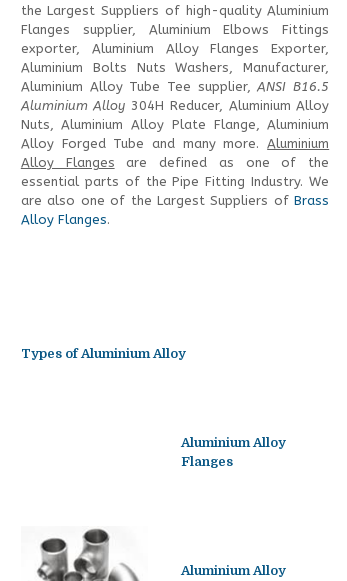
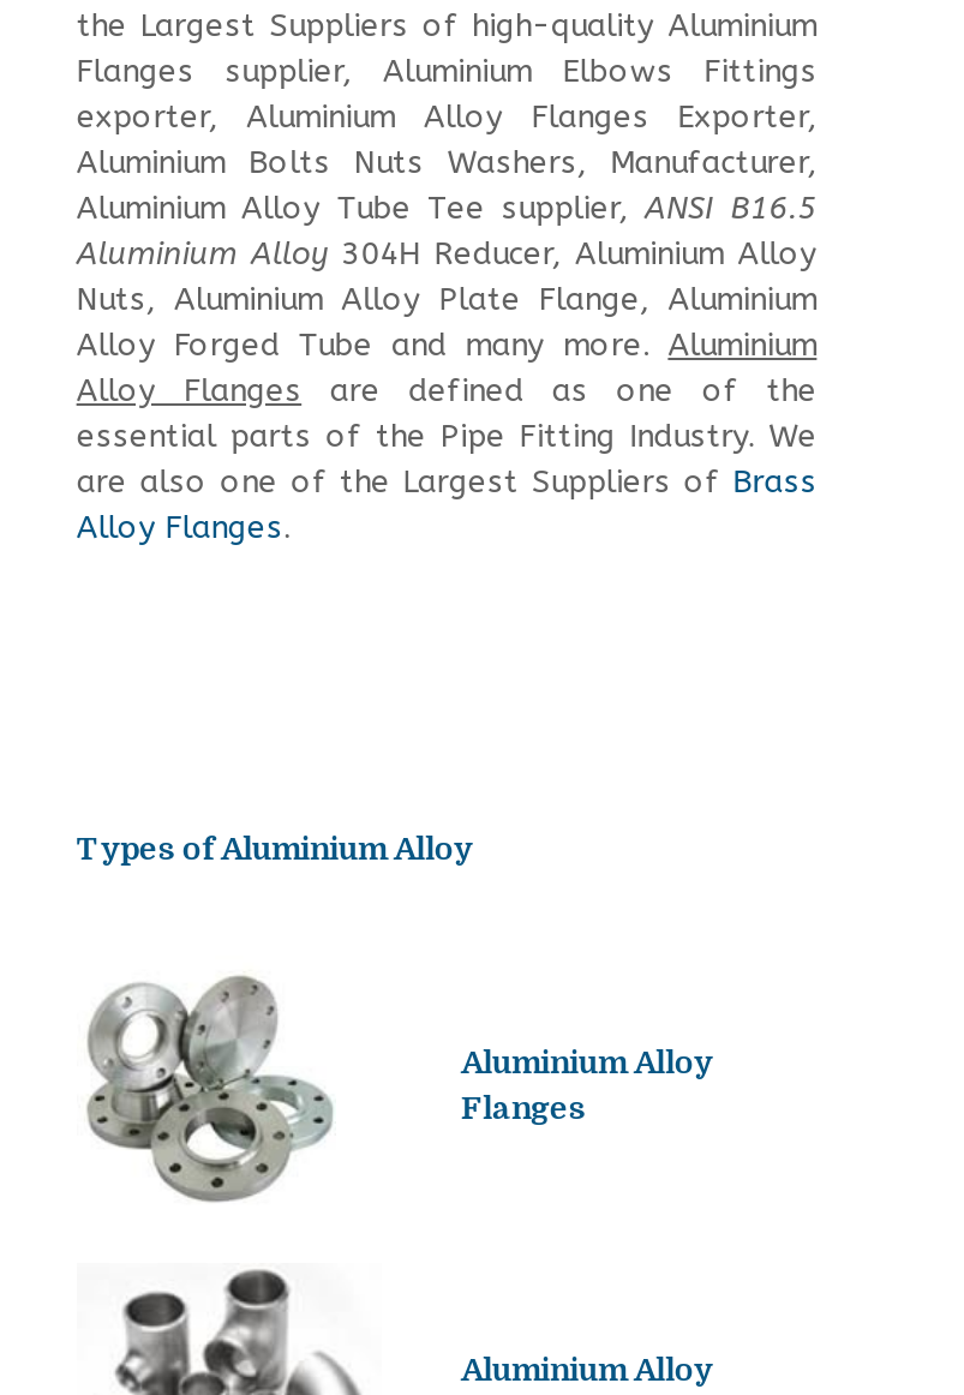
none -> [84,972,336,1205] [image]

